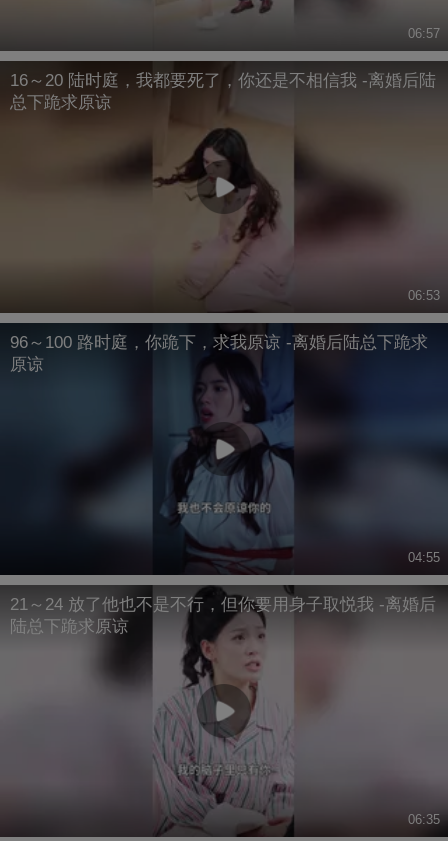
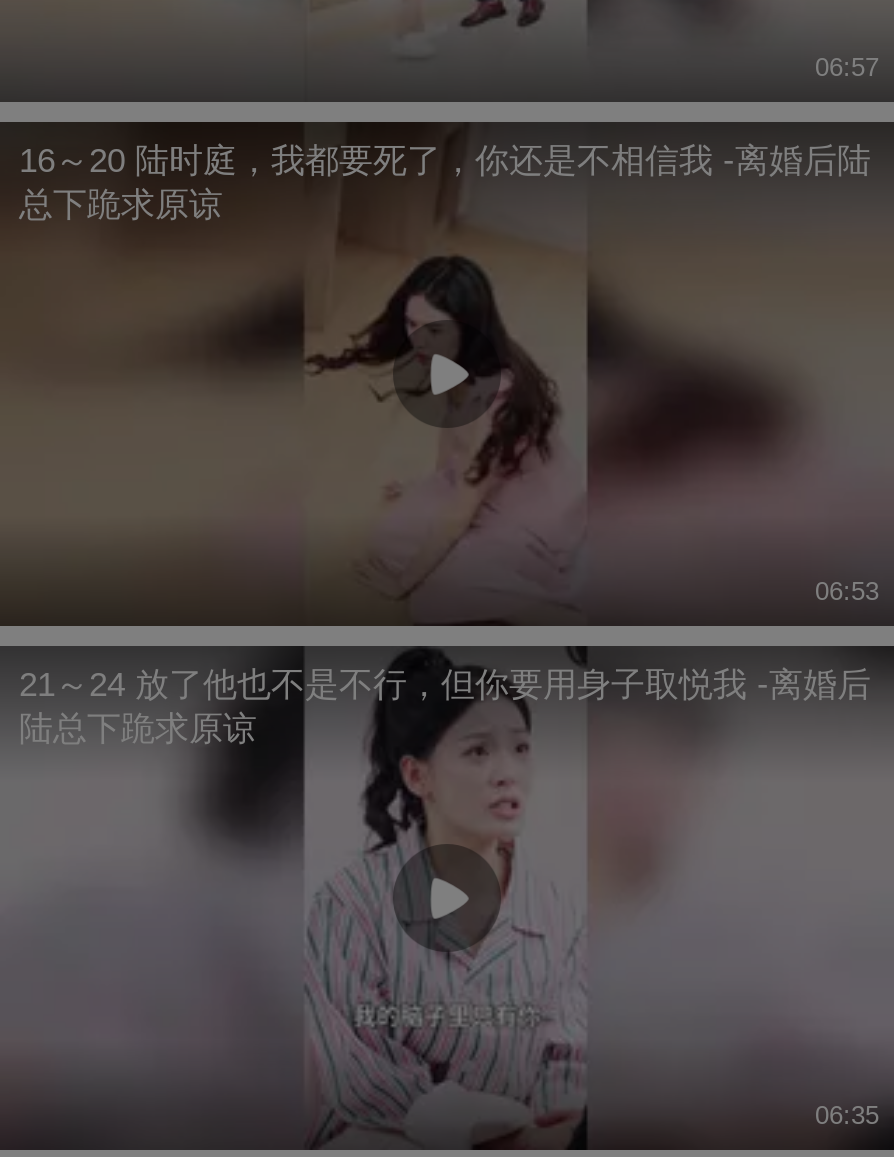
[3,323,445,574] [image] | 96～100 路时庭，你跪下，求我原谅 -离婚后陆总下跪求 | 原谅 -> none
[408,550,440,565] 04:55 -> none

